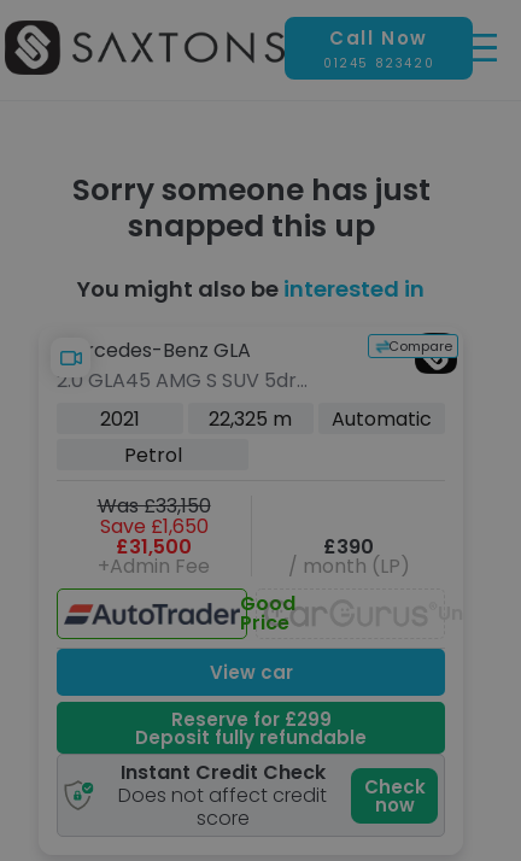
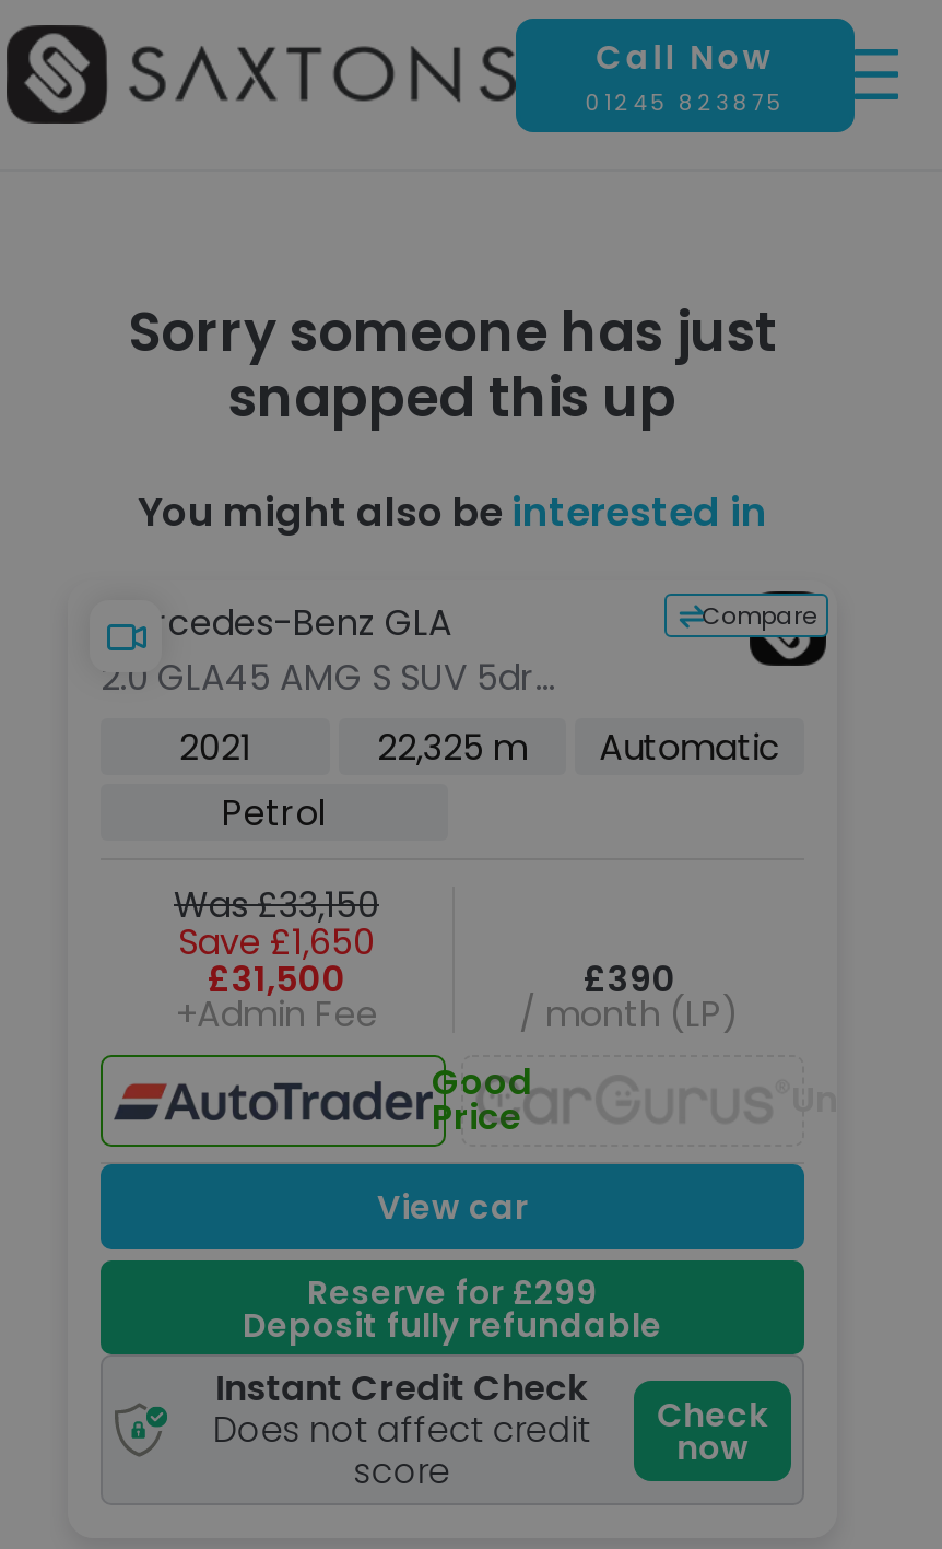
[323,54,434,72] 01245 823420 -> [586,85,785,118] 01245 823875

